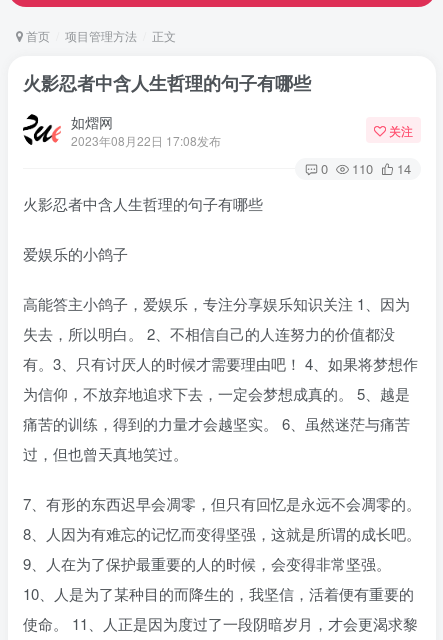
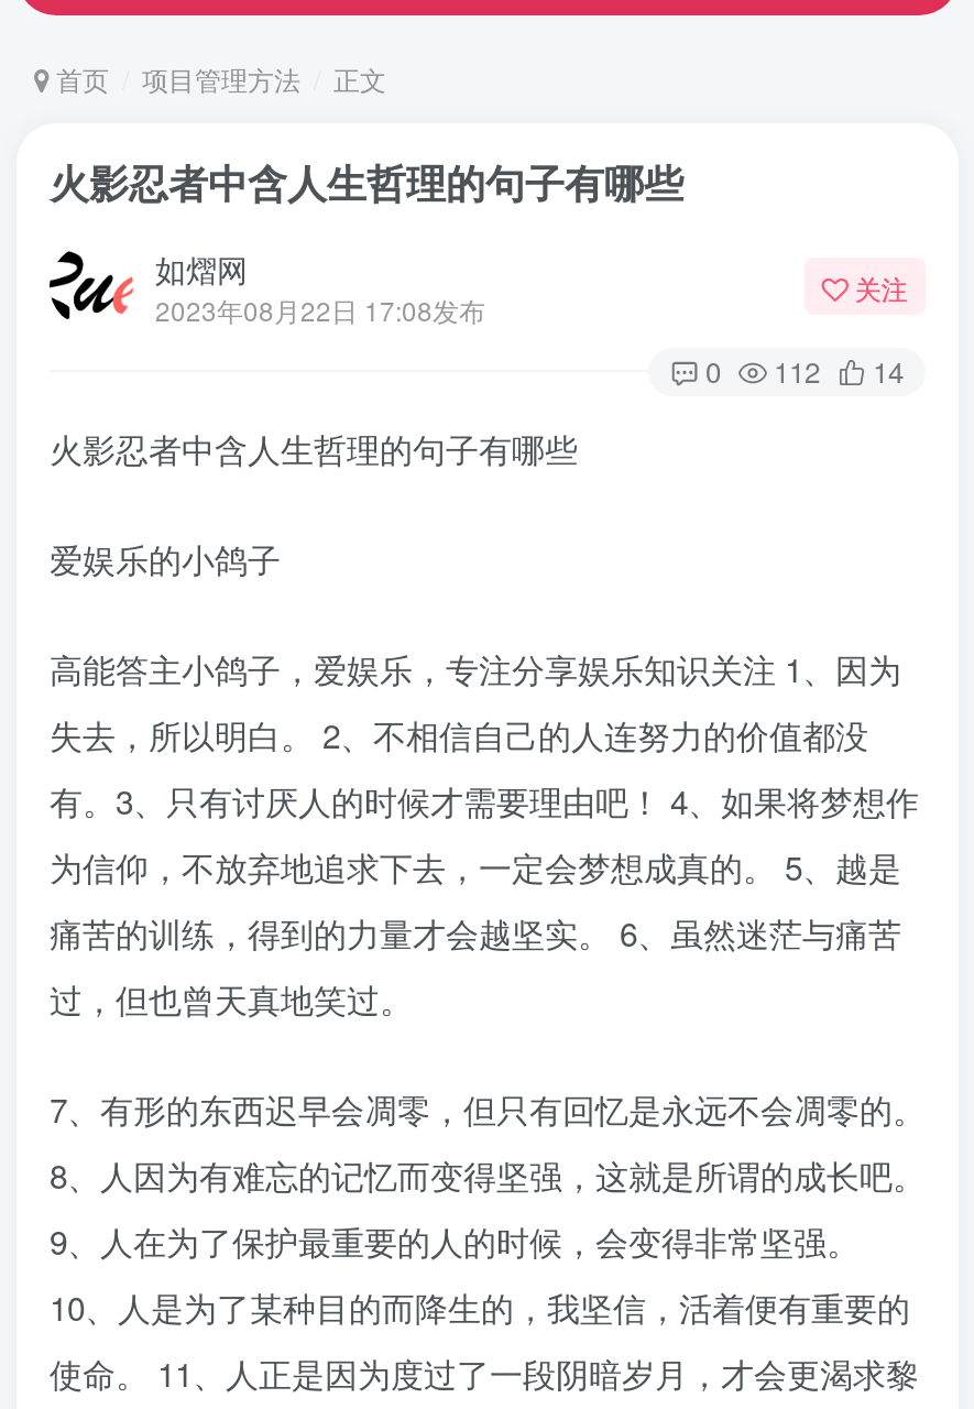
[321,159,411,178] 0 110 14 -> [705,350,904,392] 0 112 14

